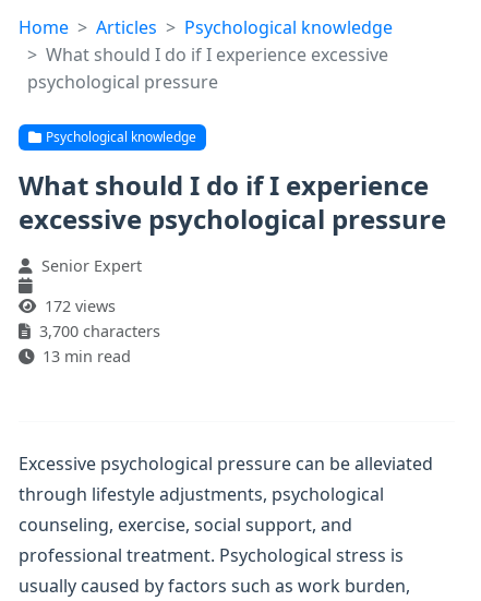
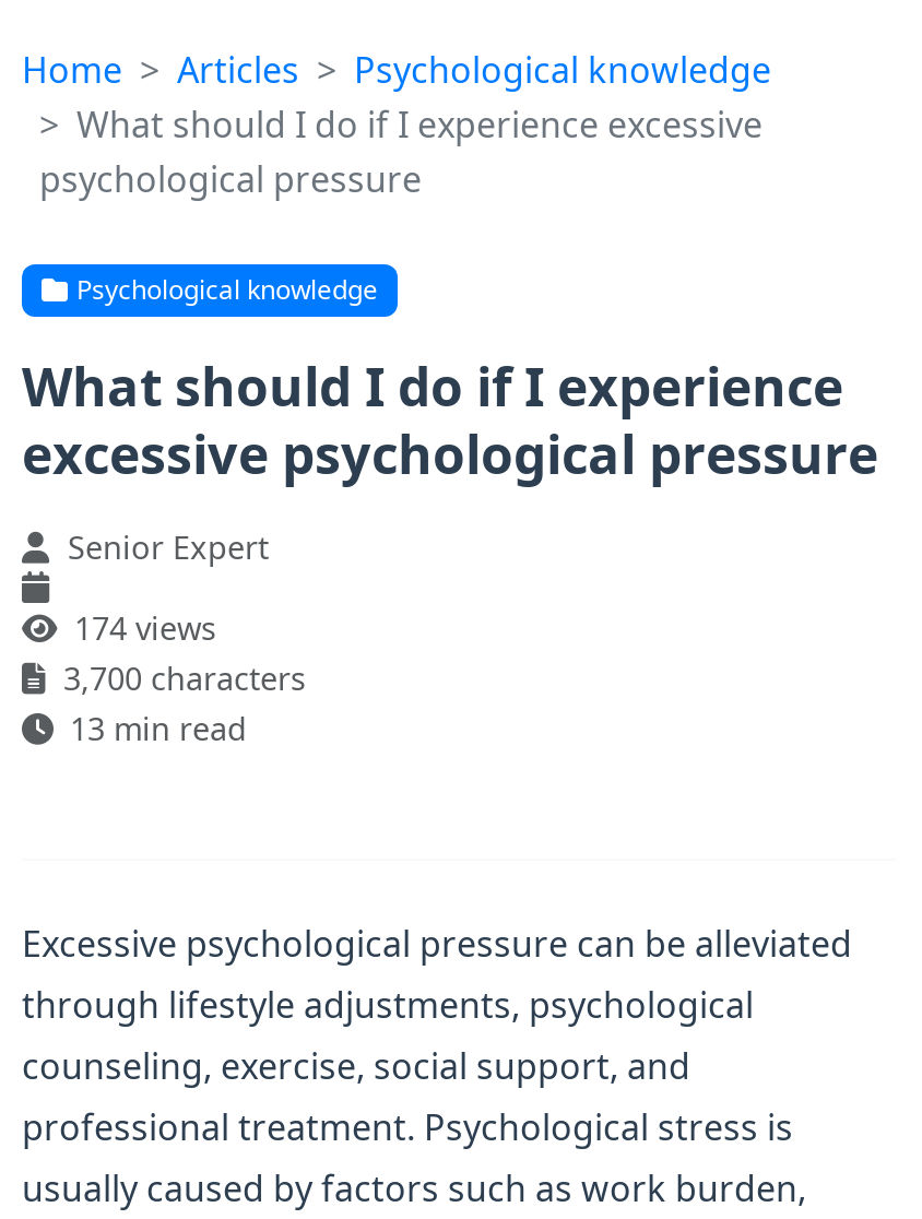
[45,296,116,316] 172 views -> [74,607,216,649] 174 views

